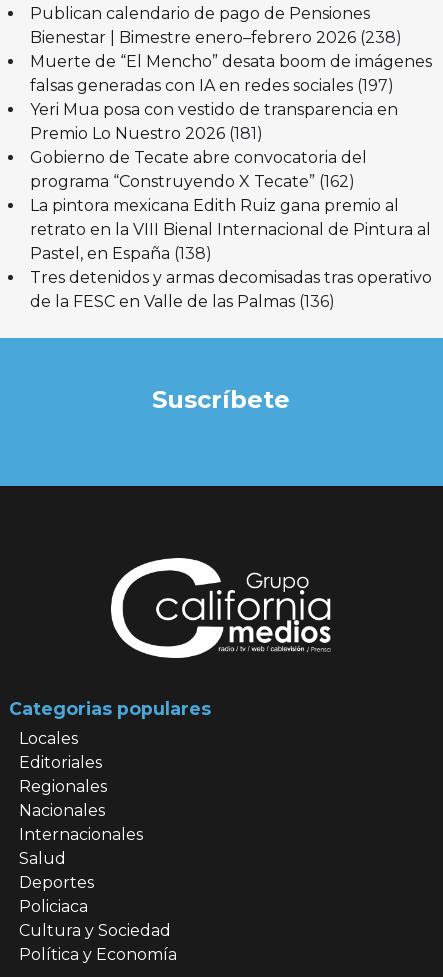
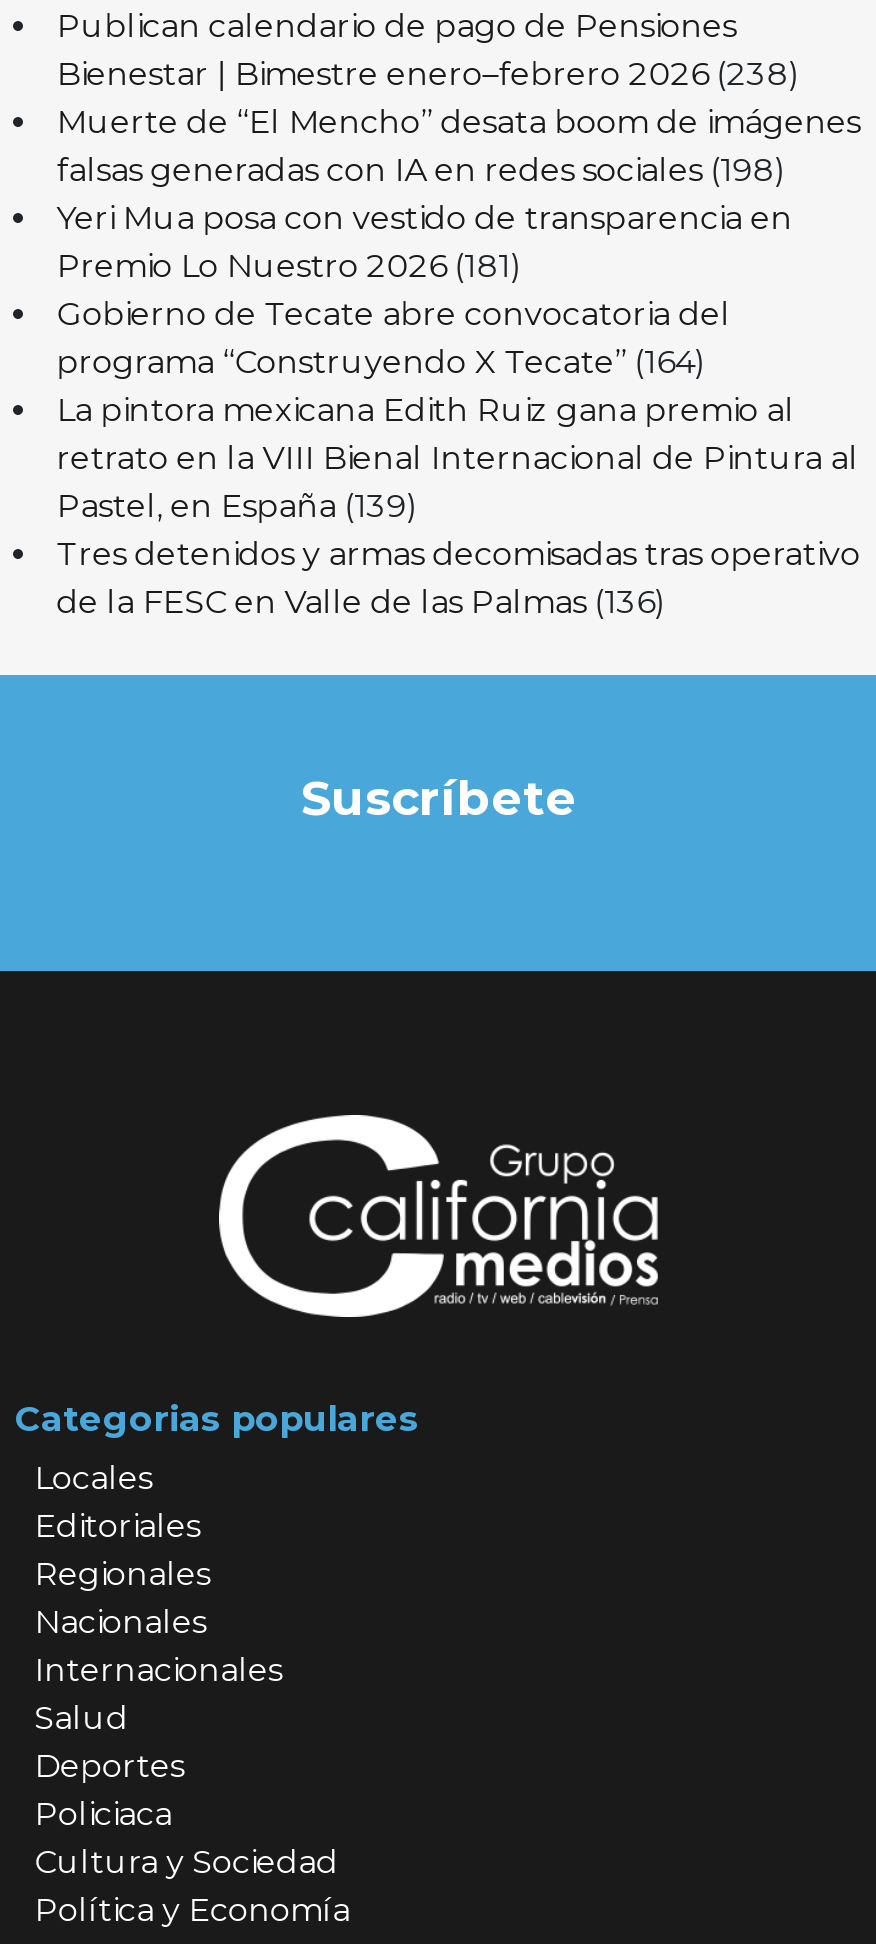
[30,76,394,95] falsas generadas con IA en redes sociales (197) -> [57,151,787,189] falsas generadas con IA en redes sociales (198)
[30,172,355,191] programa “Construyendo X Tecate” (162) -> [57,343,707,381] programa “Construyendo X Tecate” (164)
[30,244,212,263] Pastel, en España (138) -> [57,487,419,525] Pastel, en España (139)

